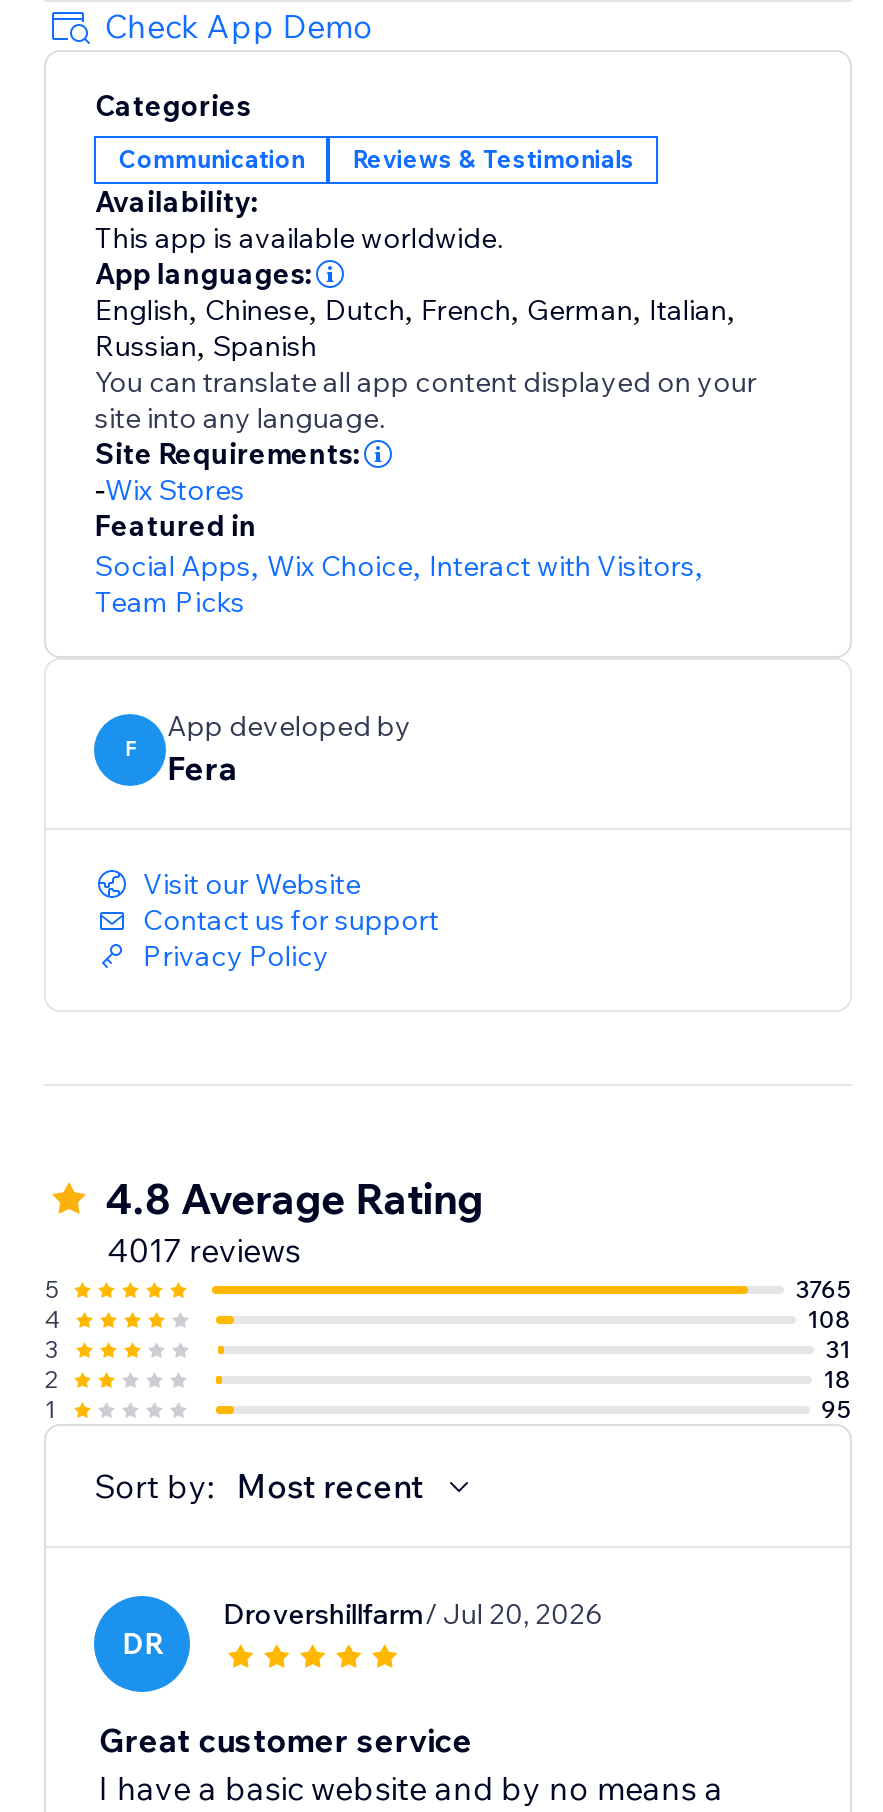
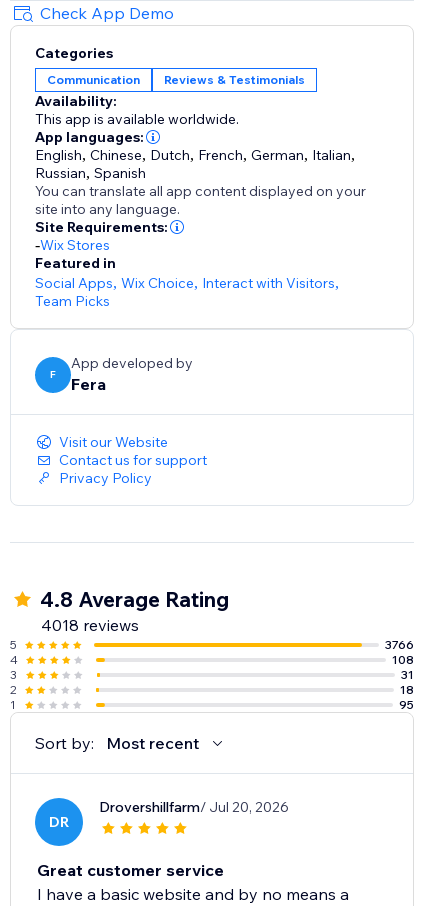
[107,1230,301,1270] 4017 reviews -> [41,615,139,635] 4018 reviews
[795,1274,851,1304] 3765 -> [385,637,414,652] 3766

